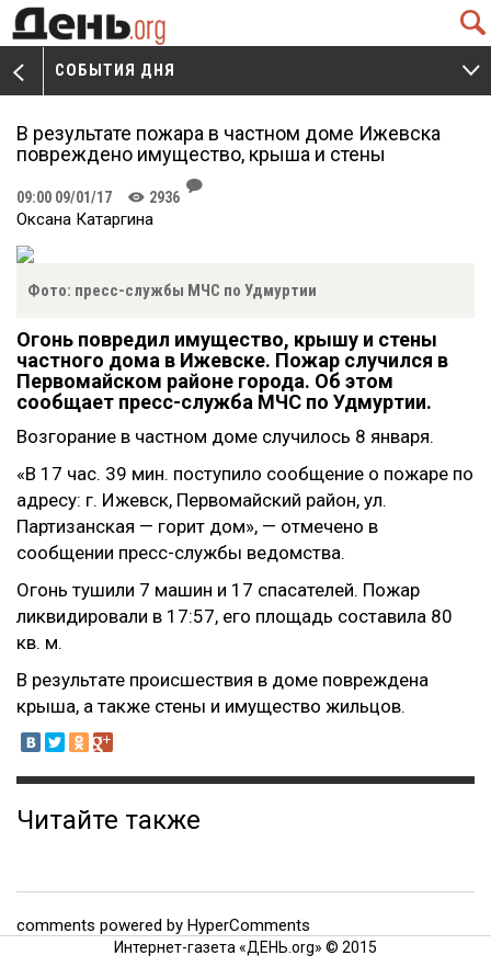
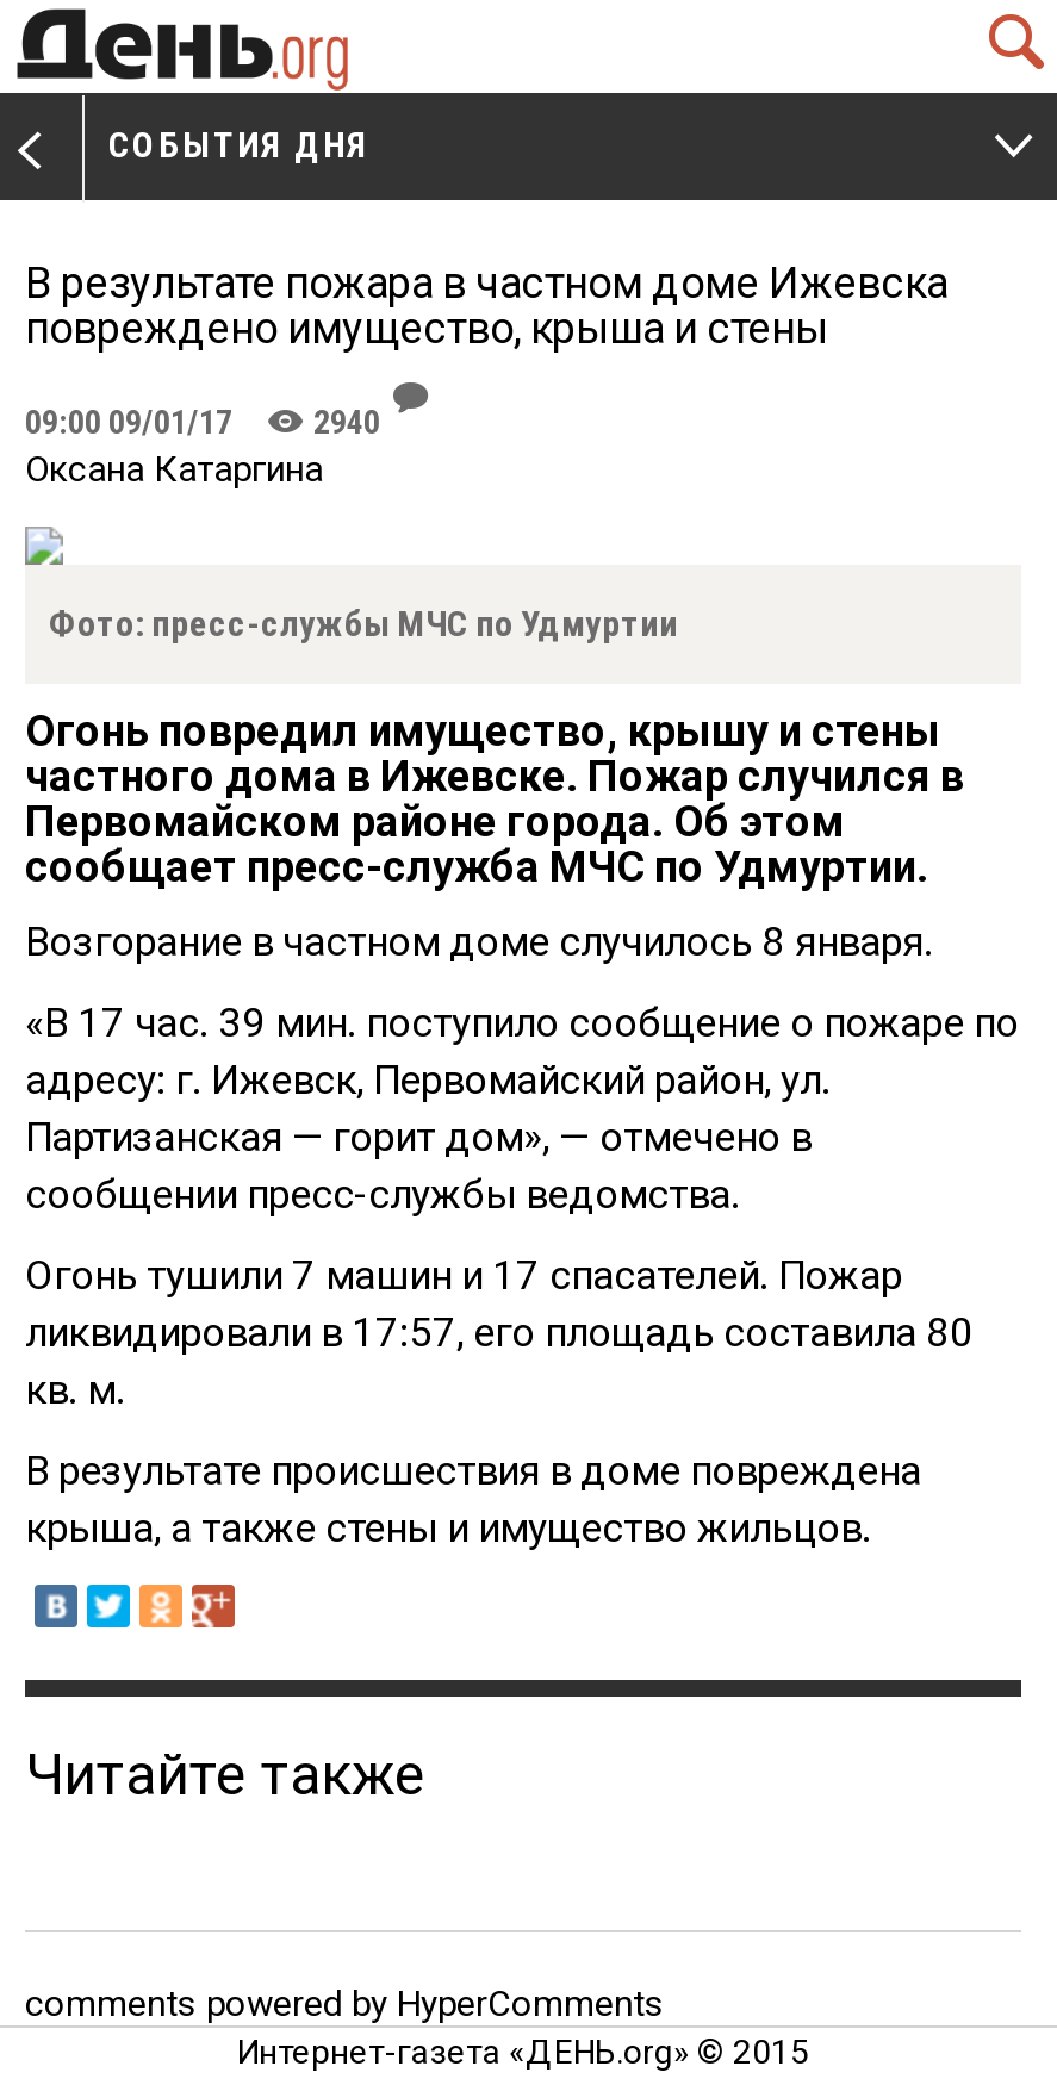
[16,189,180,206] 09:00 09/01/17 K 2936 -> [25,403,380,441] 09:00 09/01/17 K 2940

